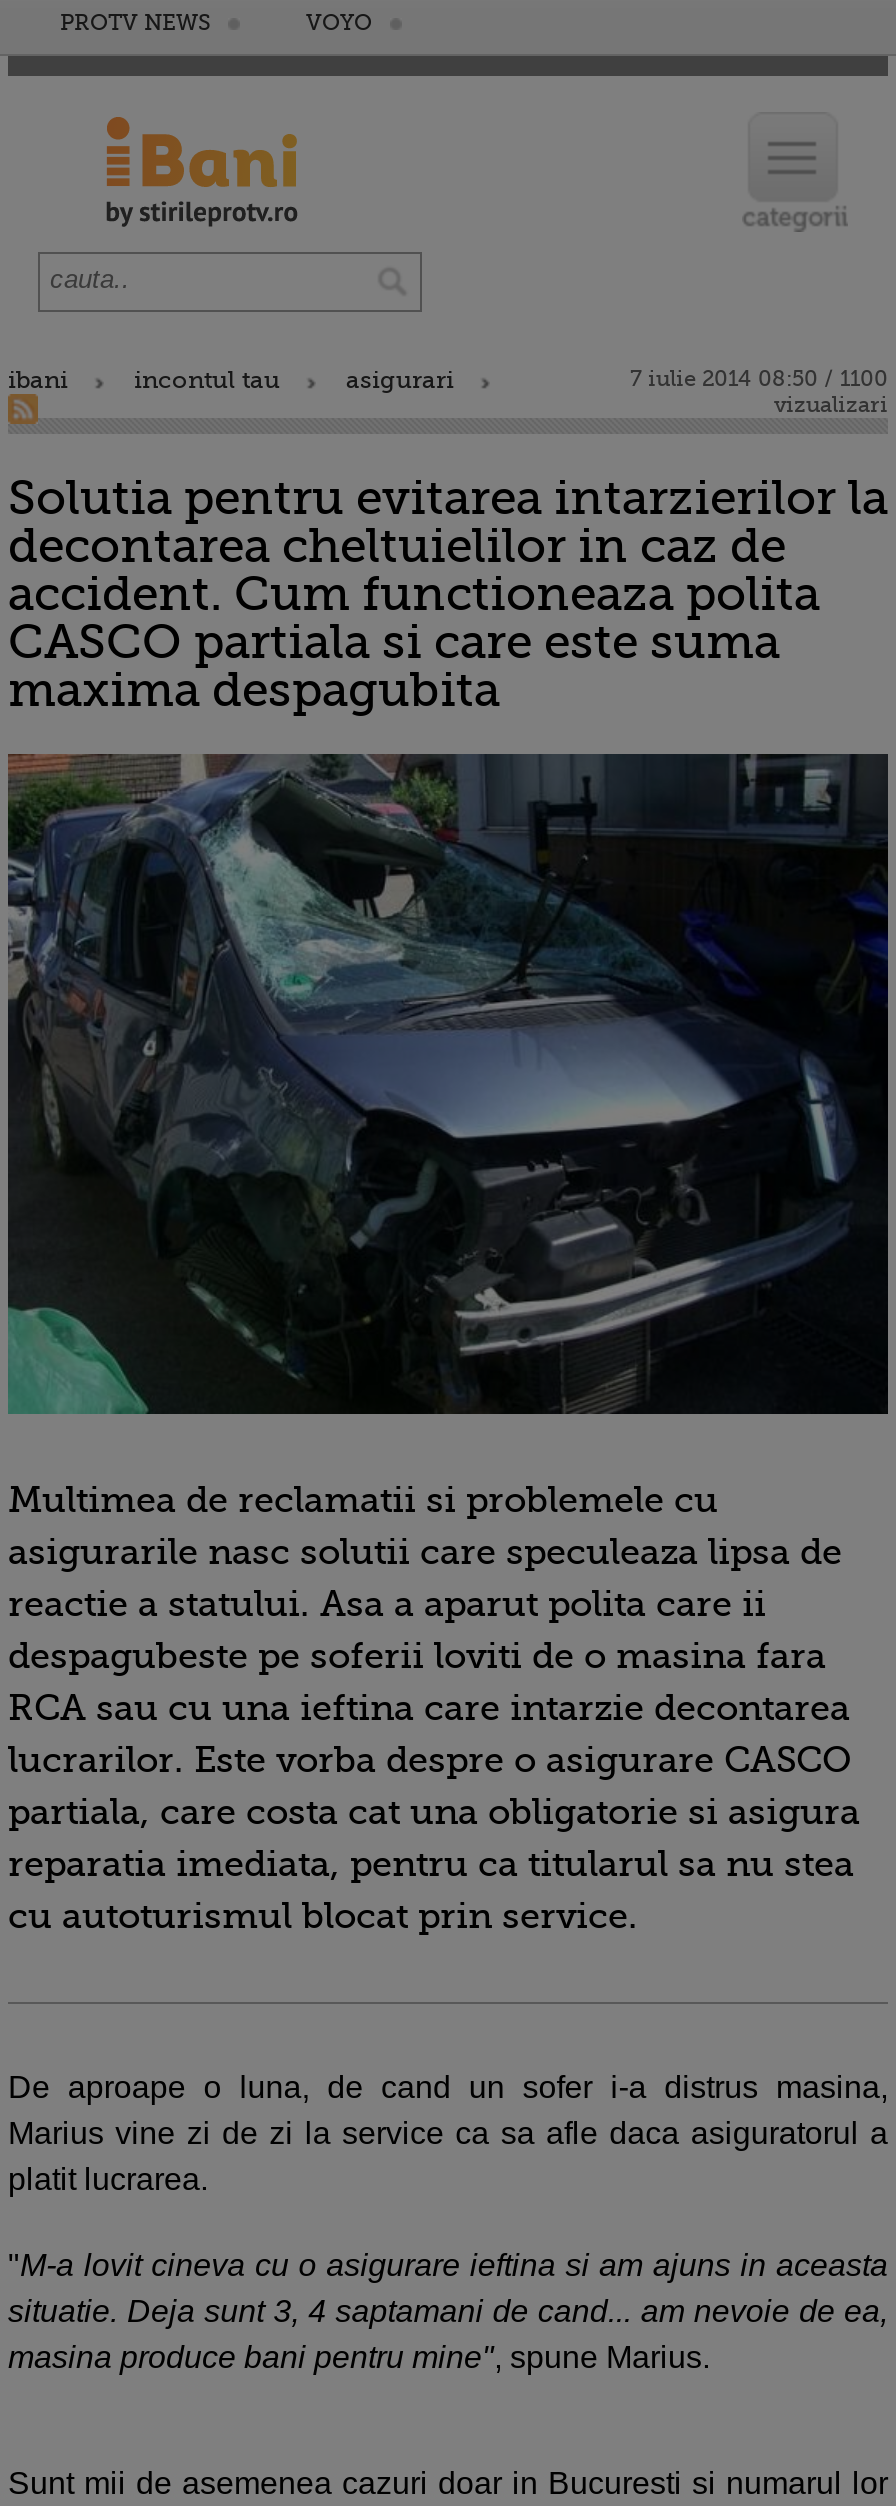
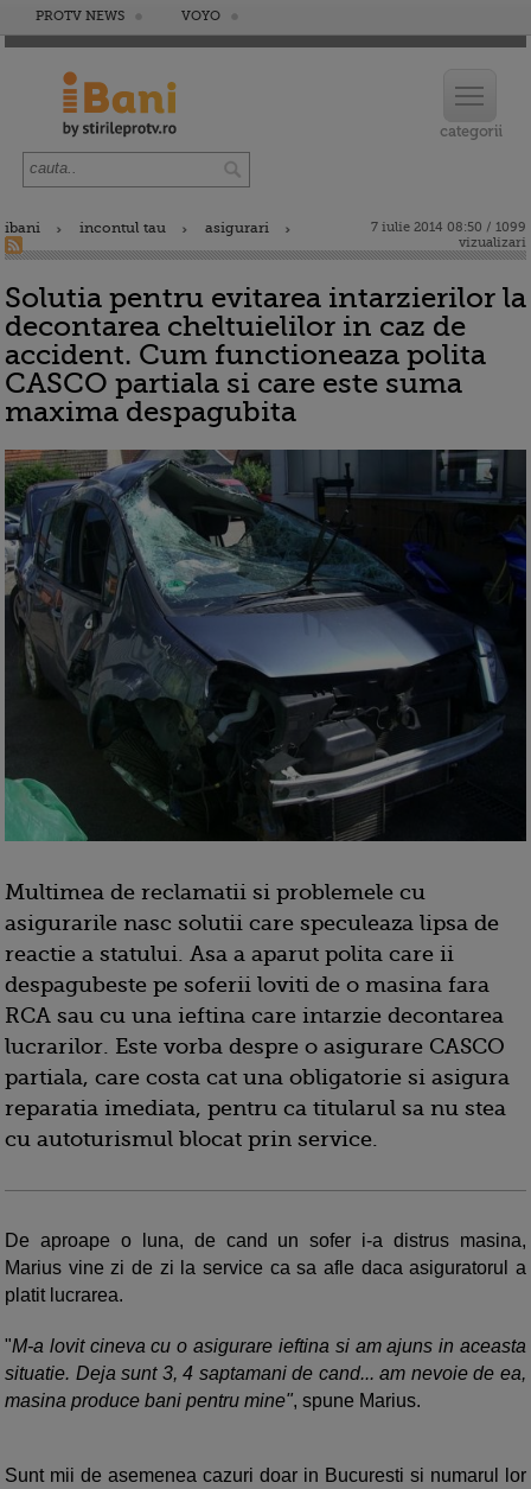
[630,366,888,392] 7 iulie 2014 08:50 / 1100 -> [371,219,526,235] 7 iulie 2014 08:50 / 1099

